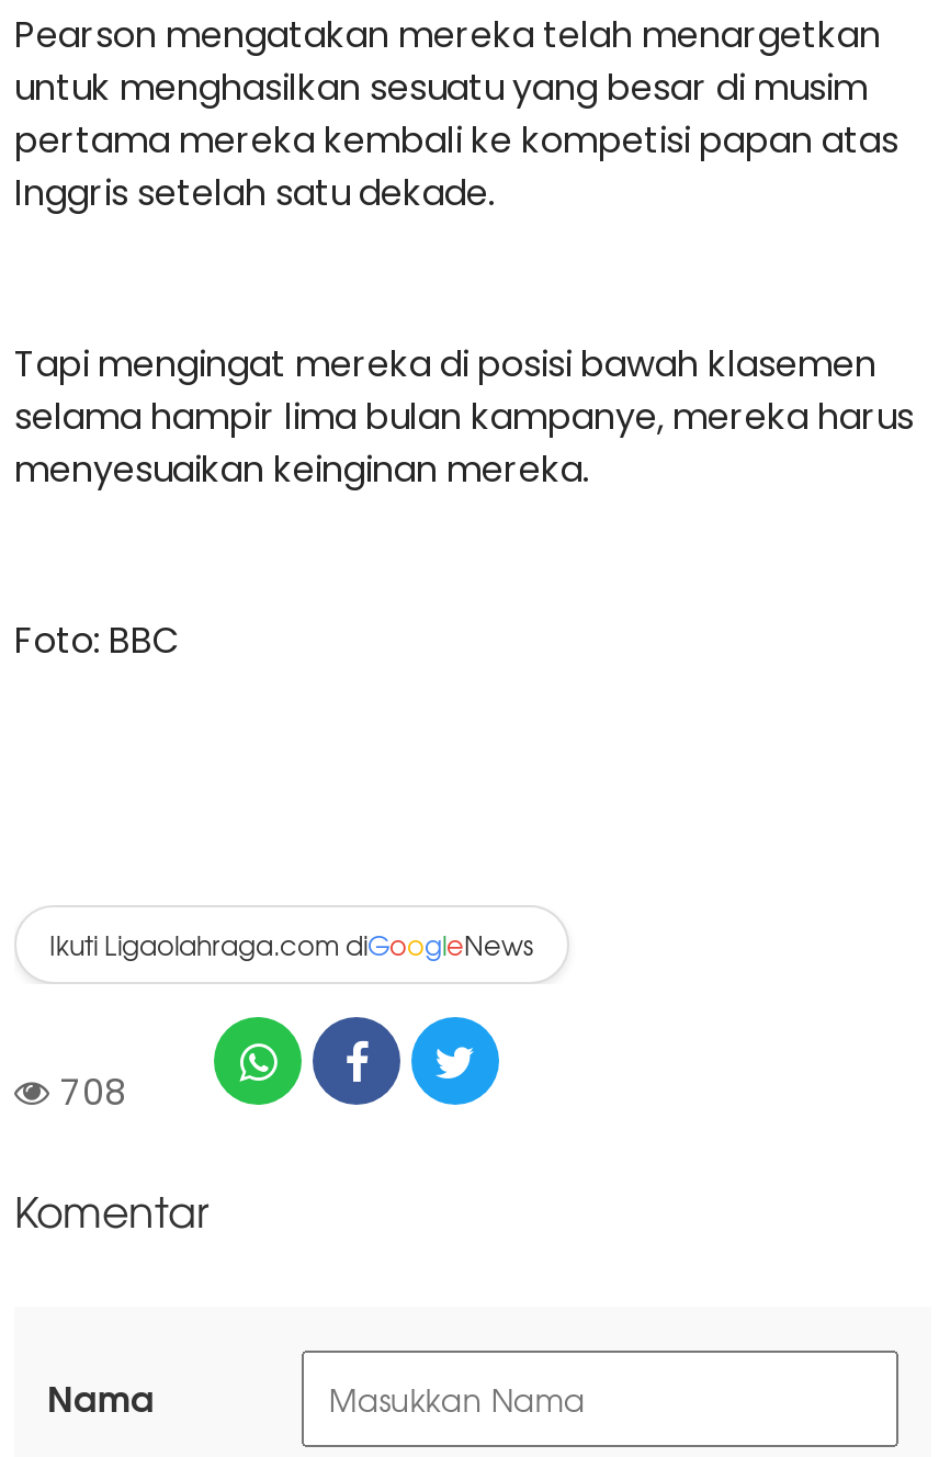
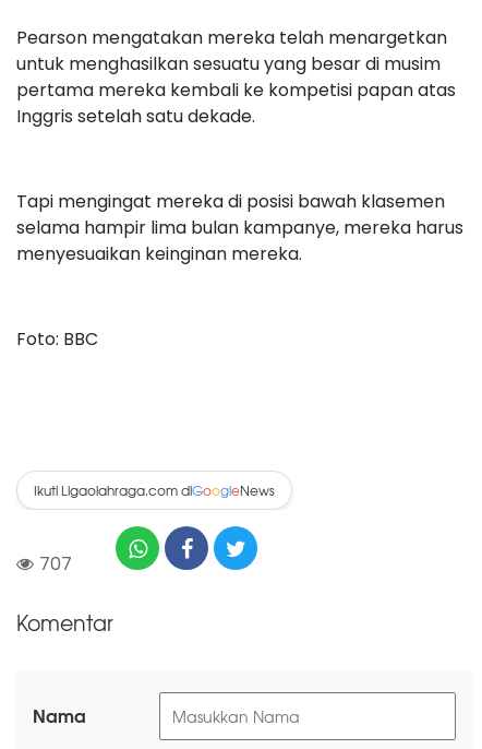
[60,1074,126,1109] 708 -> [39,555,72,572] 707

